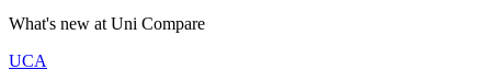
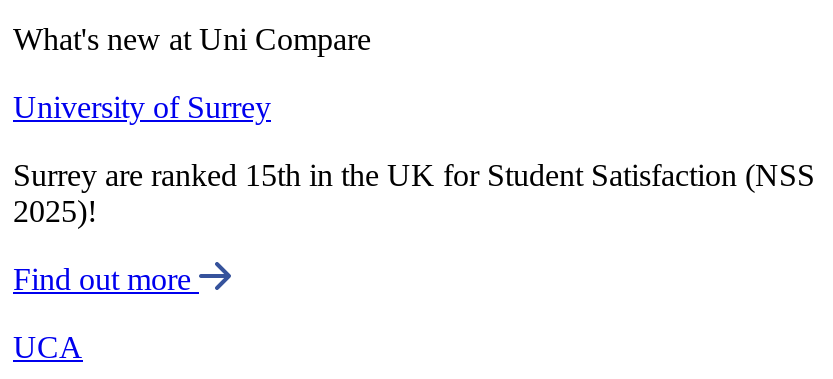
none -> [13,90,815,296] University of Surrey | Surrey are ranked 15th in the UK for Student Satisfaction (NSS | 2025)! | Find out more

